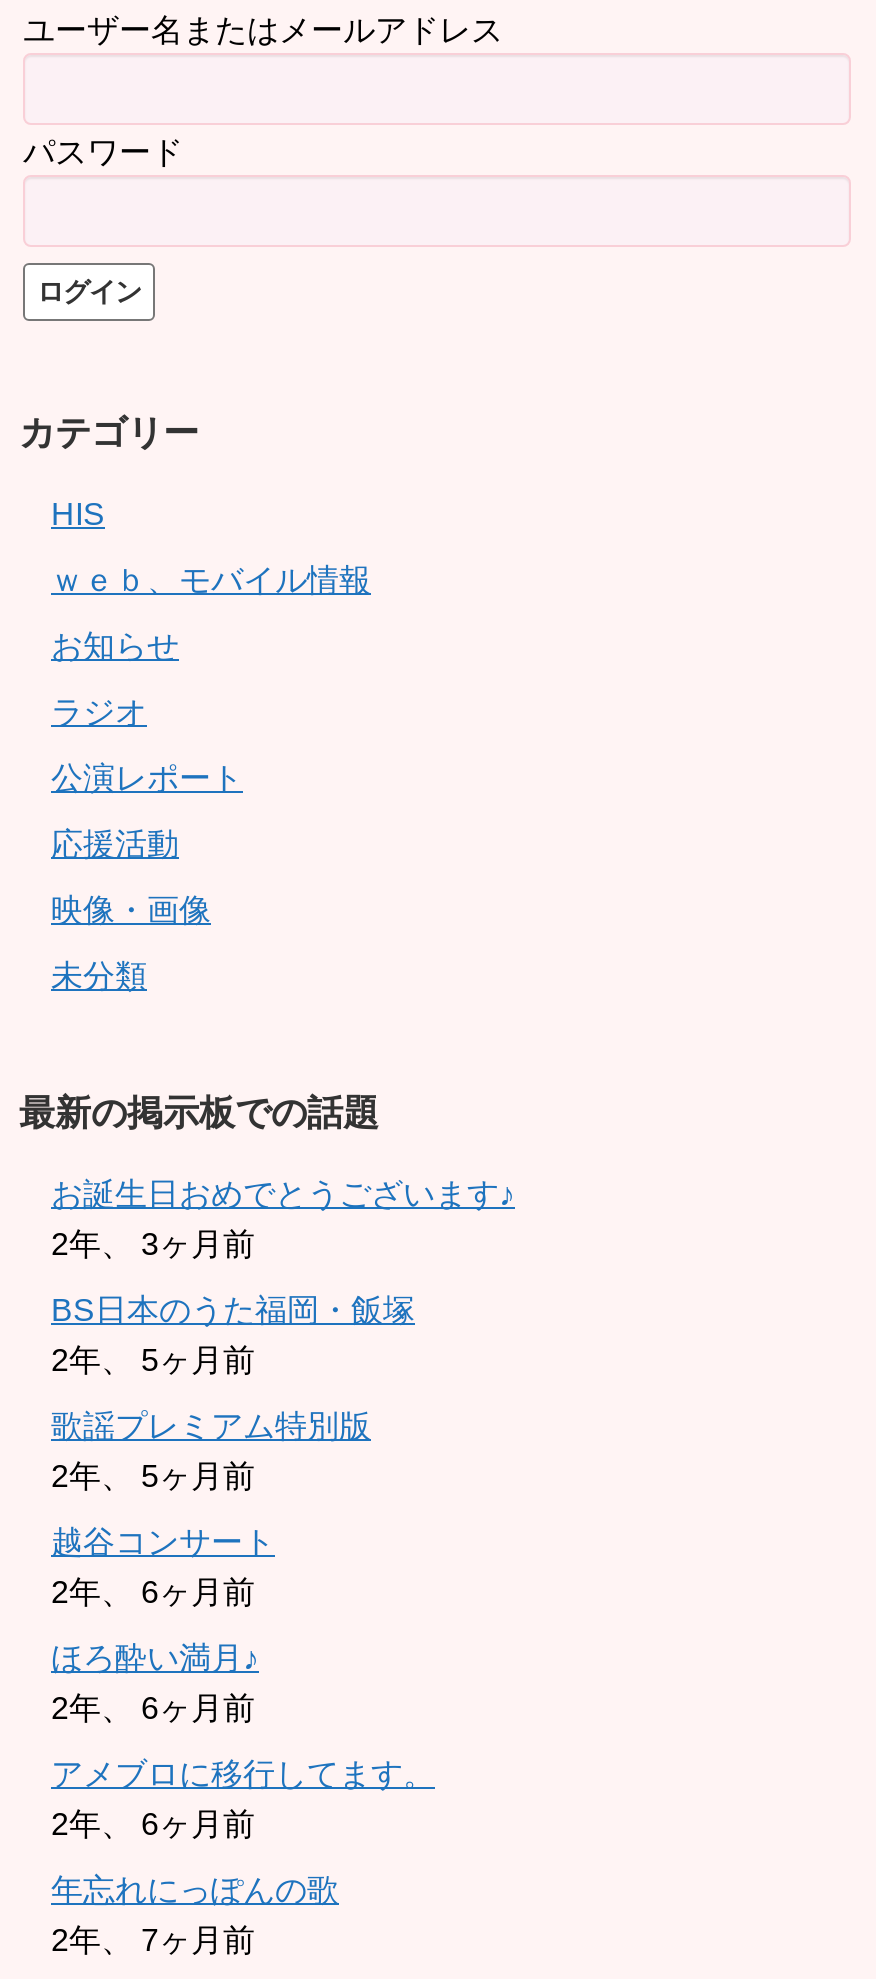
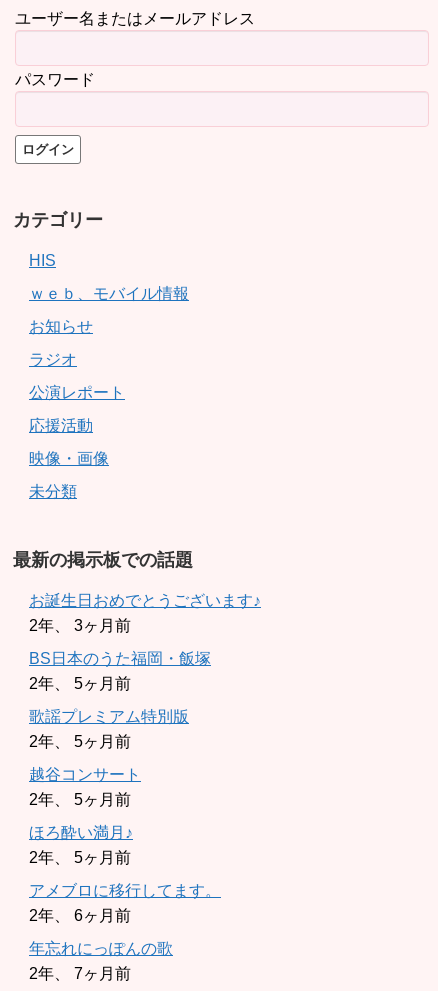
[51,1574,255,1608] 2年、 6ヶ月前 -> [29,791,131,808] 2年、 5ヶ月前
[51,1690,255,1724] 2年、 6ヶ月前 -> [29,849,131,866] 2年、 5ヶ月前

